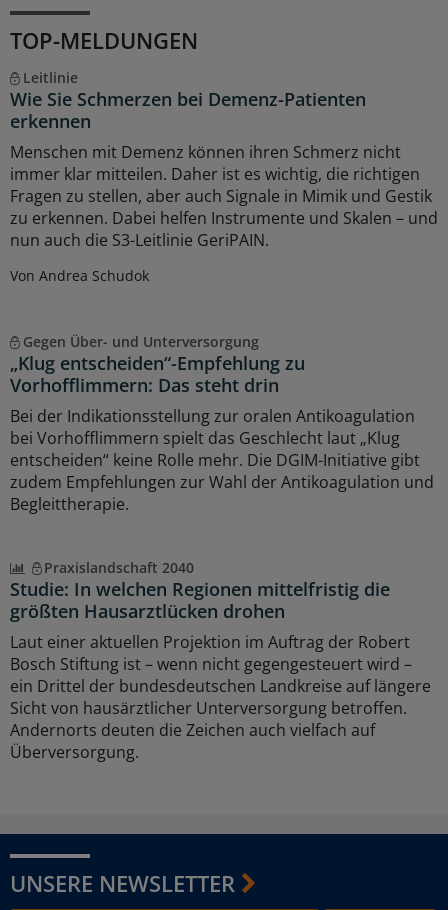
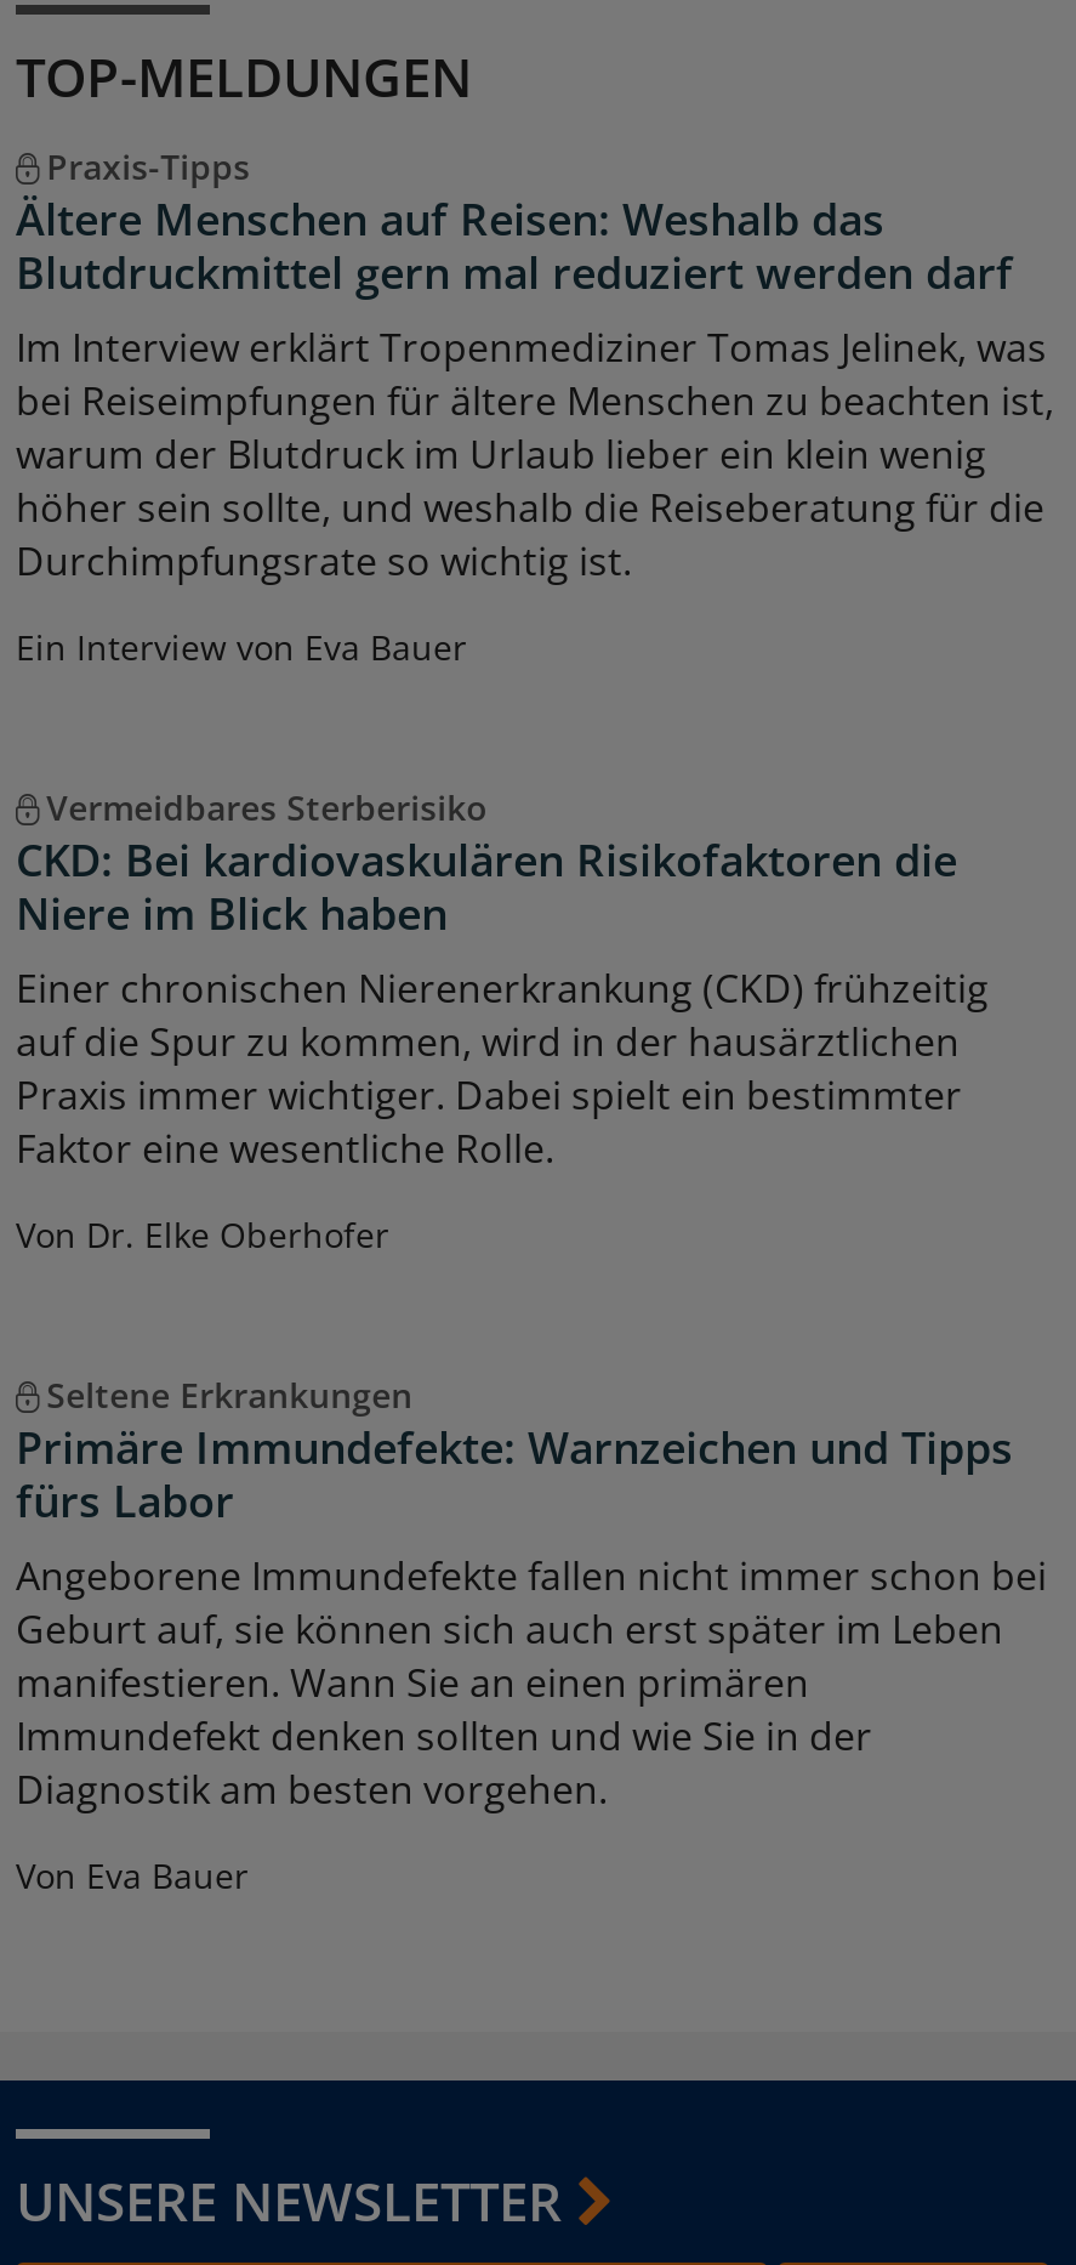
[10,68,438,763] Leitlinie | Wie Sie Schmerzen bei Demenz-Patienten | erkennen | Menschen mit Demenz können ihren Schmerz nicht | immer klar mitteilen. Daher ist es wichtig, die richtigen | Fragen zu stellen, aber auch Signale in Mimik und Gestik | zu erkennen. Dabei helfen Instrumente und Skalen – und | nun auch die S3-Leitlinie GeriPAIN. | Von Andrea Schudok | Gegen Über- und Unterversorgung | „Klug entscheiden“-Empfehlung zu | Vorhofflimmern: Das steht drin | Bei der Indikationsstellung zur oralen Antikoagulation | bei Vorhofflimmern spielt das Geschlecht laut „Klug | entscheiden“ keine Rolle mehr. Die DGIM-Initiative gibt | zudem Empfehlungen zur Wahl der Antikoagulation und | Begleittherapie. | Praxislandschaft 2040 | Studie: In welchen Regionen mittelfristig die | größten Hausarztlücken drohen | Laut einer aktuellen Projektion im Auftrag der Robert | Bosch Stiftung ist – wenn nicht gegengesteuert wird – | ein Drittel der bundesdeutschen Landkreise auf längere | Sicht von hausärztlicher Unterversorgung betroffen. | Andernorts deuten die Zeichen auch vielfach auf | Überversorgung. -> [16,144,1054,1899] Praxis-Tipps | Ältere Menschen auf Reisen: Weshalb das | Blutdruckmittel gern mal reduziert werden darf | Im Interview erklärt Tropenmediziner Tomas Jelinek, was | bei Reiseimpfungen für ältere Menschen zu beachten ist, | warum der Blutdruck im Urlaub lieber ein klein wenig | höher sein sollte, und weshalb die Reiseberatung für die | Durchimpfungsrate so wichtig ist. | Ein Interview von Eva Bauer | Vermeidbares Sterberisiko | CKD: Bei kardiovaskulären Risikofaktoren die | Niere im Blick haben | Einer chronischen Nierenerkrankung (CKD) frühzeitig | auf die Spur zu kommen, wird in der hausärztlichen | Praxis immer wichtiger. Dabei spielt ein bestimmter | Faktor eine wesentliche Rolle. | Von Dr. Elke Oberhofer | Seltene Erkrankungen | Primäre Immundefekte: Warnzeichen und Tipps | fürs Labor | Angeborene Immundefekte fallen nicht immer schon bei | Geburt auf, sie können sich auch erst später im Leben | manifestieren. Wann Sie an einen primären | Immundefekt denken sollten und wie Sie in der | Diagnostik am besten vorgehen. | Von Eva Bauer

